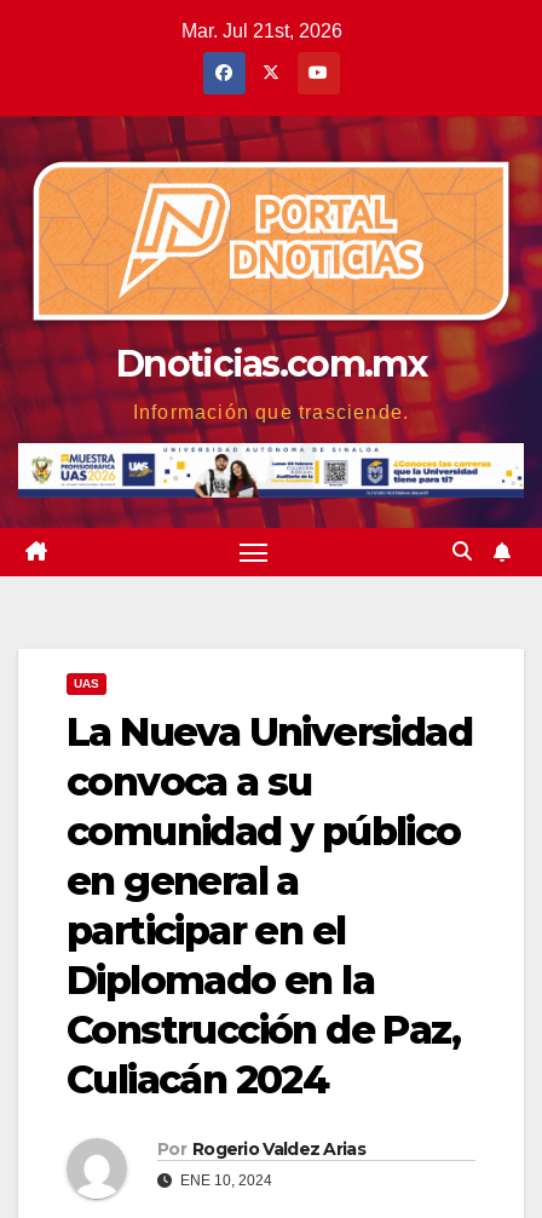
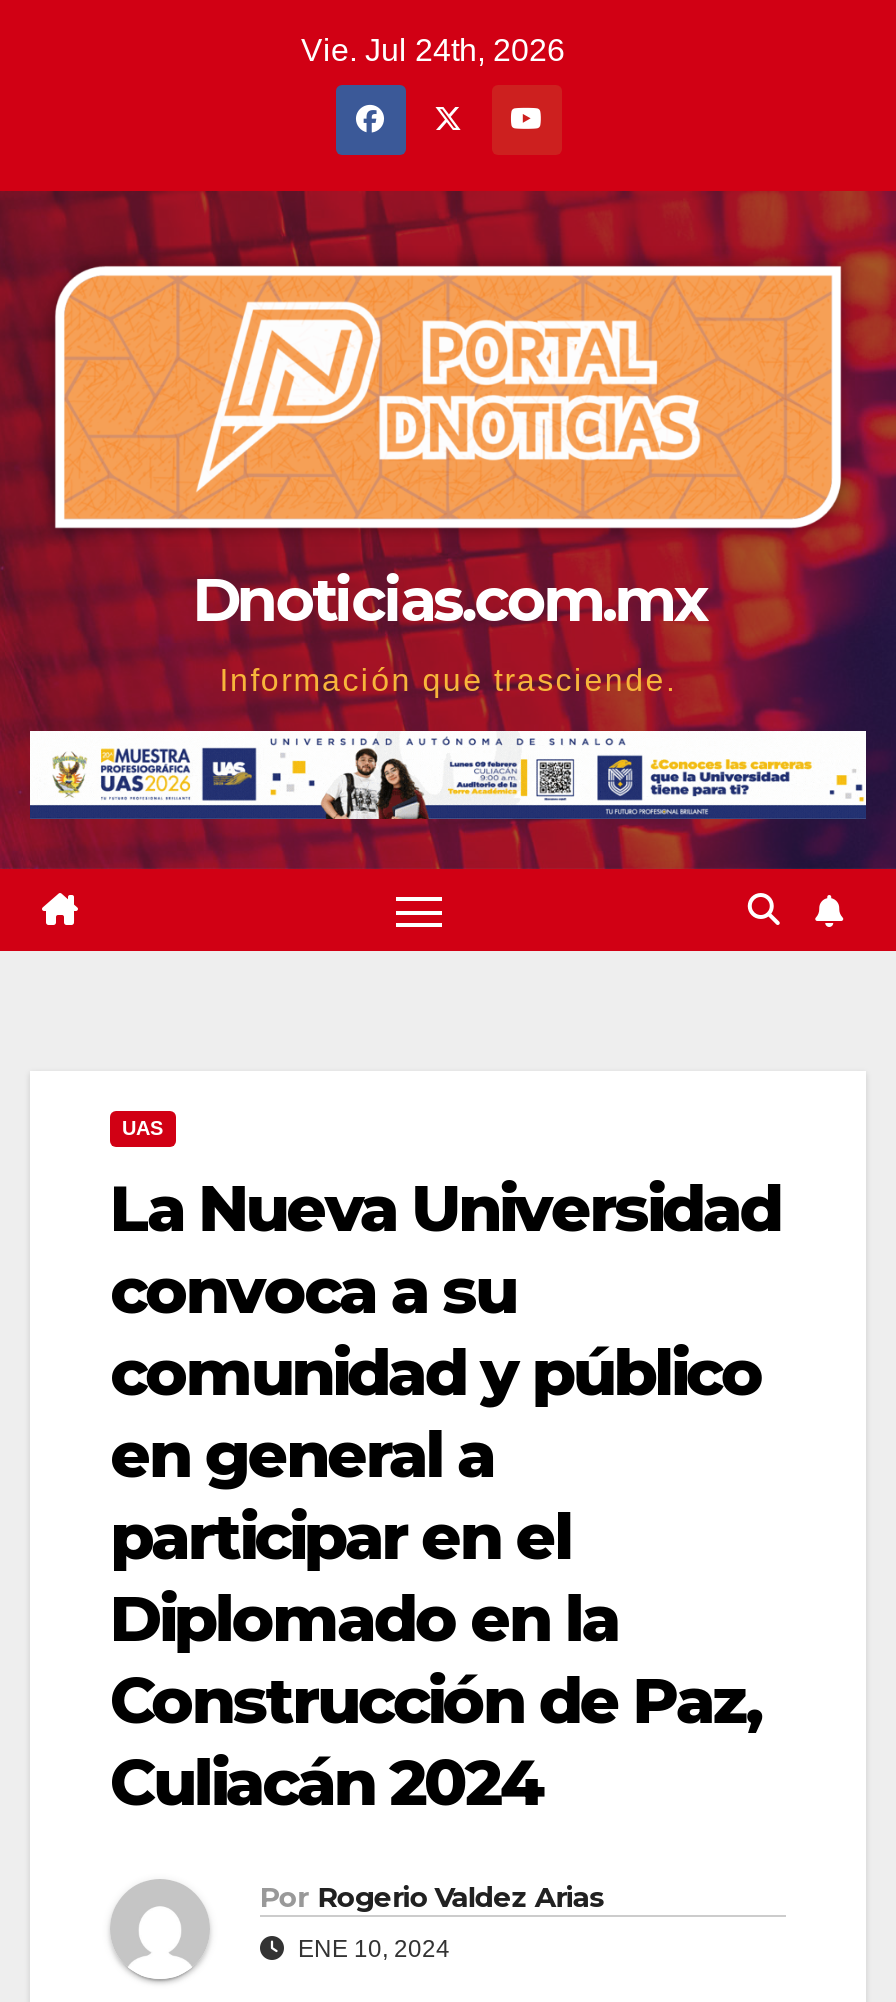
[181,21,342,41] Mar. Jul 21st, 2026 -> [301,33,565,67] Vie. Jul 24th, 2026

